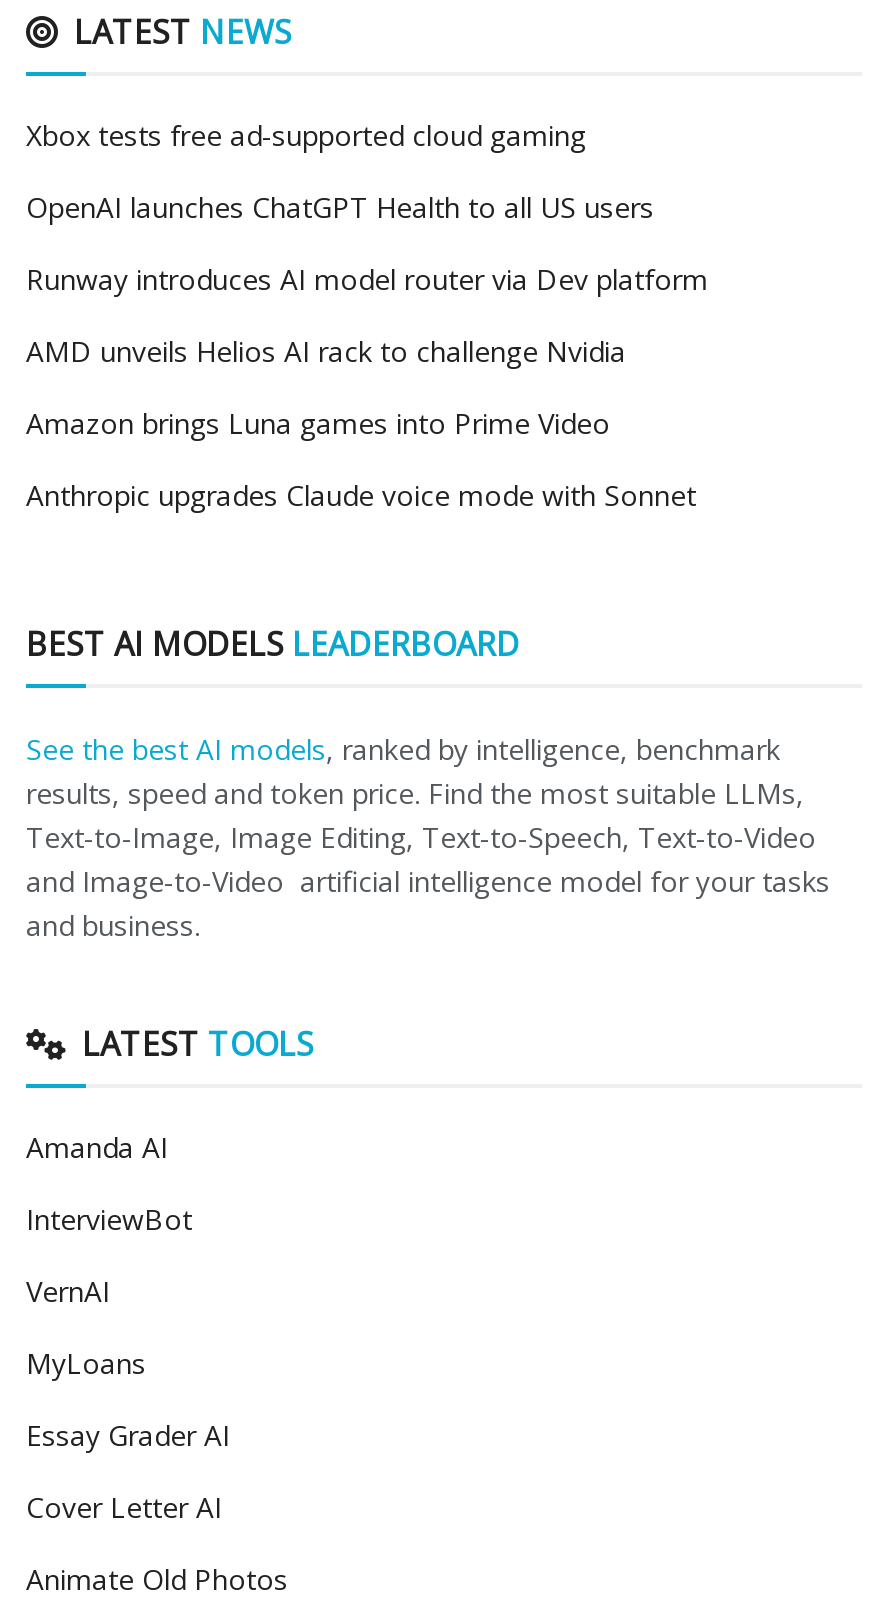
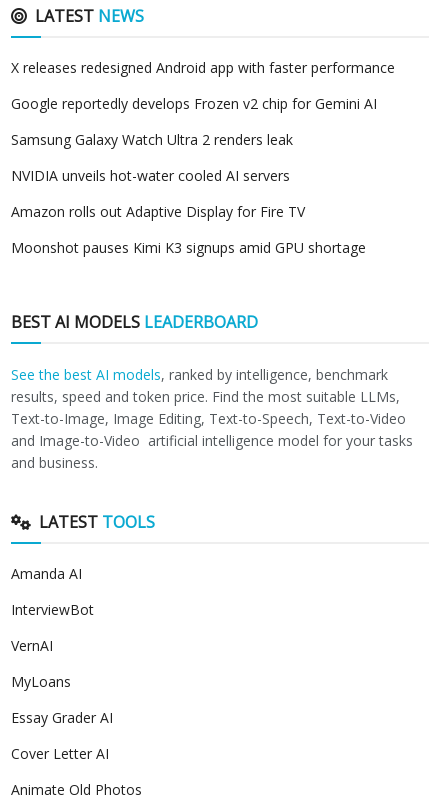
[26,116,586,154] Xbox tests free ad-supported cloud gaming -> [11,58,395,77] X releases redesigned Android app with faster performance
[26,188,654,226] OpenAI launches ChatGPT Health to all US users -> [11,94,377,113] Google reportedly develops Frozen v2 chip for Gemini AI
[26,260,708,298] Runway introduces AI model router via Dev platform -> [11,130,293,149] Samsung Galaxy Watch Ultra 2 renders leak
[26,332,626,370] AMD unveils Helios AI rack to challenge Nvidia -> [11,166,290,185] NVIDIA unveils hot-water cooled AI servers
[26,404,610,442] Amazon brings Luna games into Prime Video -> [11,202,305,221] Amazon rolls out Adaptive Display for Fire TV
[26,476,696,514] Anthropic upgrades Claude voice mode with Sonnet -> [11,238,366,257] Moonshot pauses Kimi K3 signups amid GPU shortage

